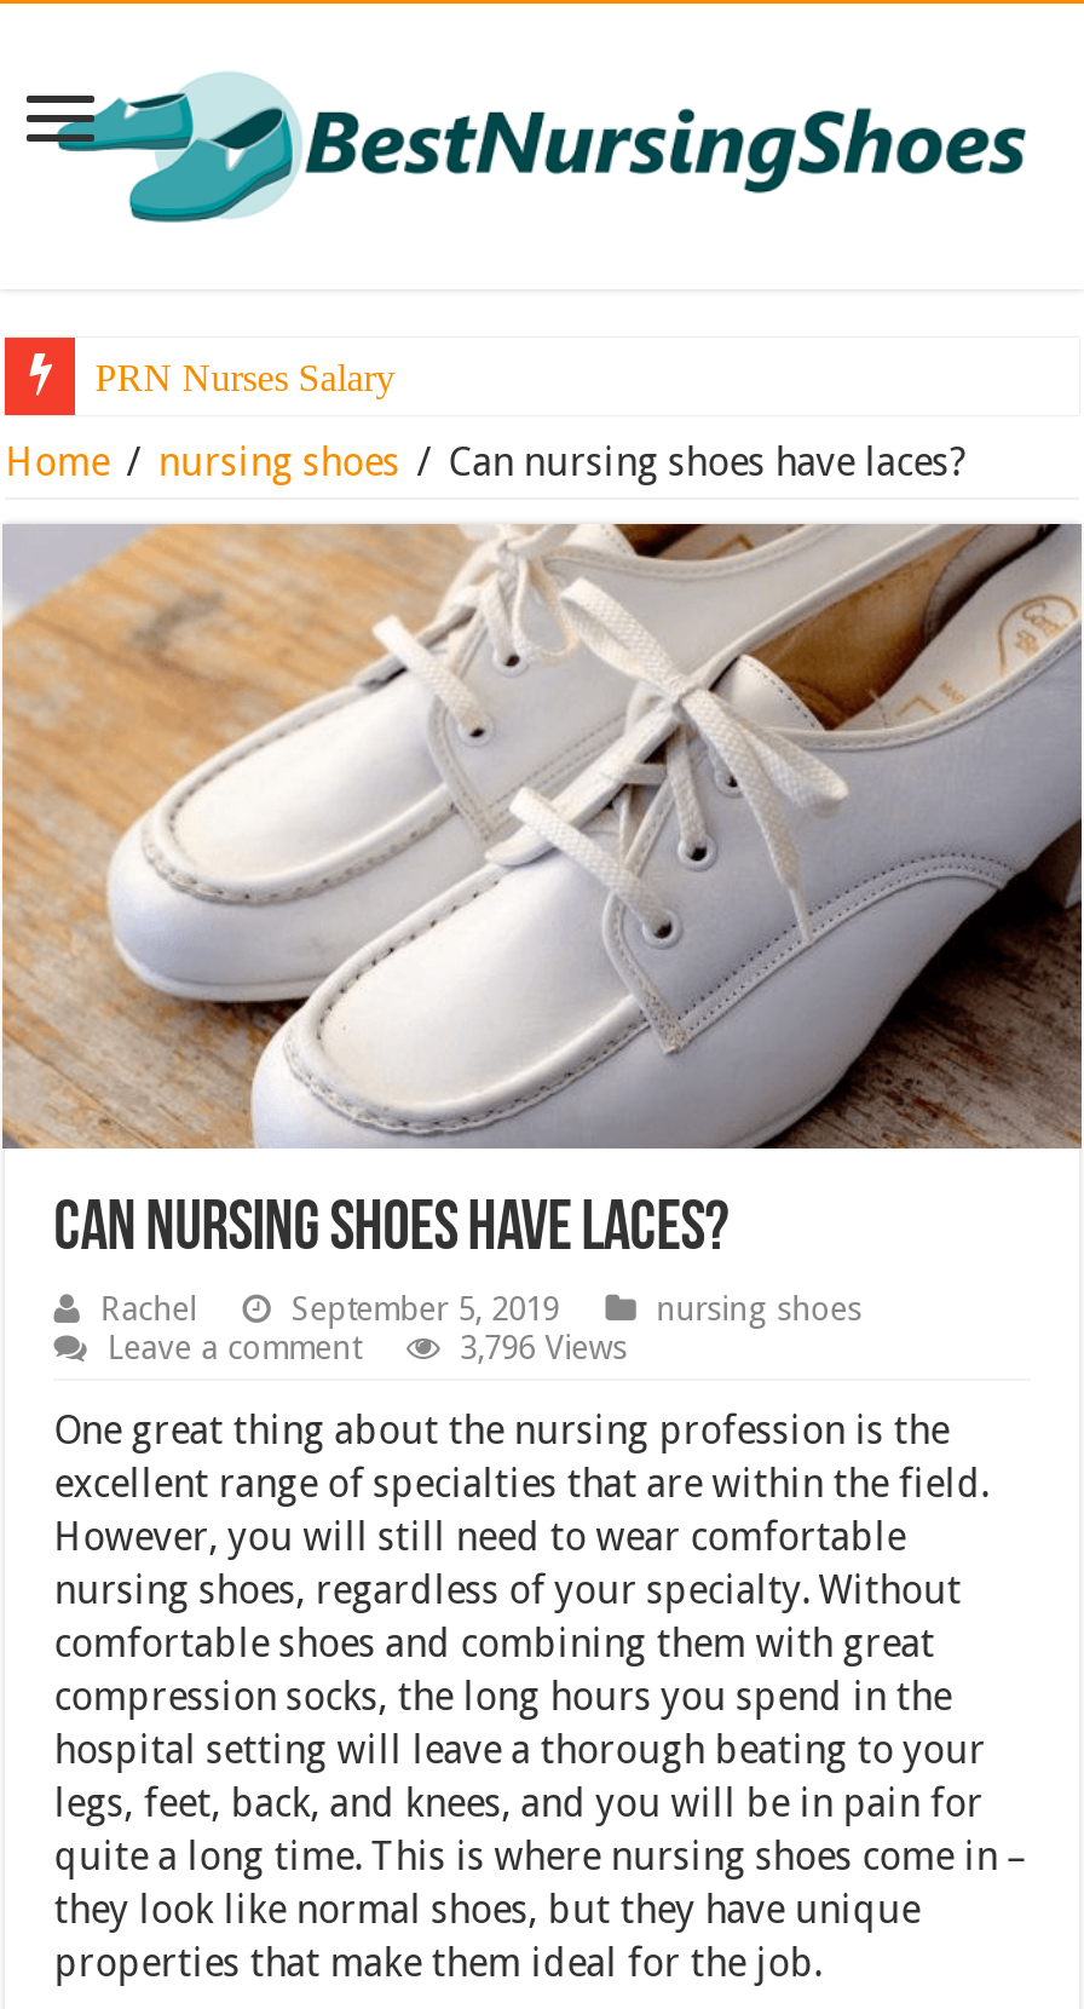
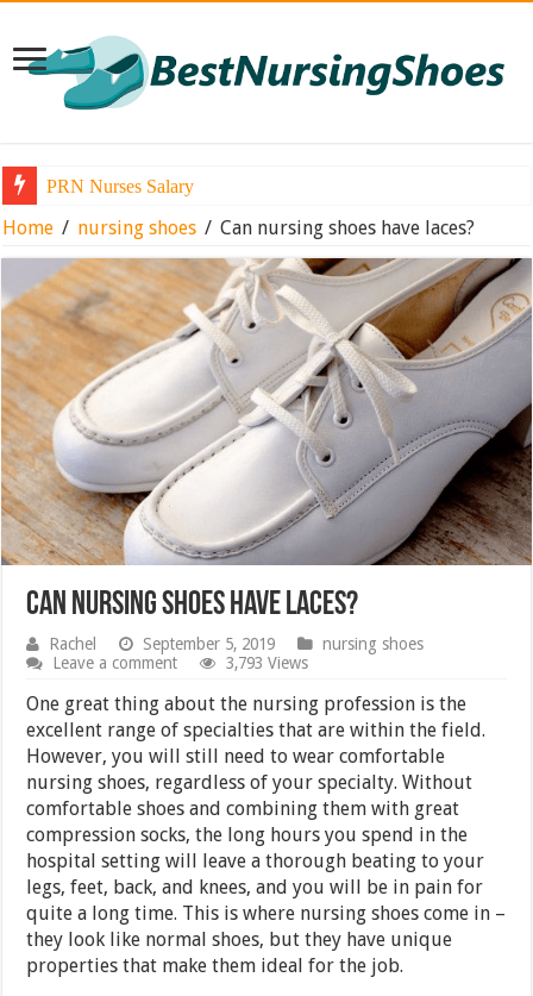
[460,1328,627,1366] 3,796 Views -> [226,653,308,672] 3,793 Views

